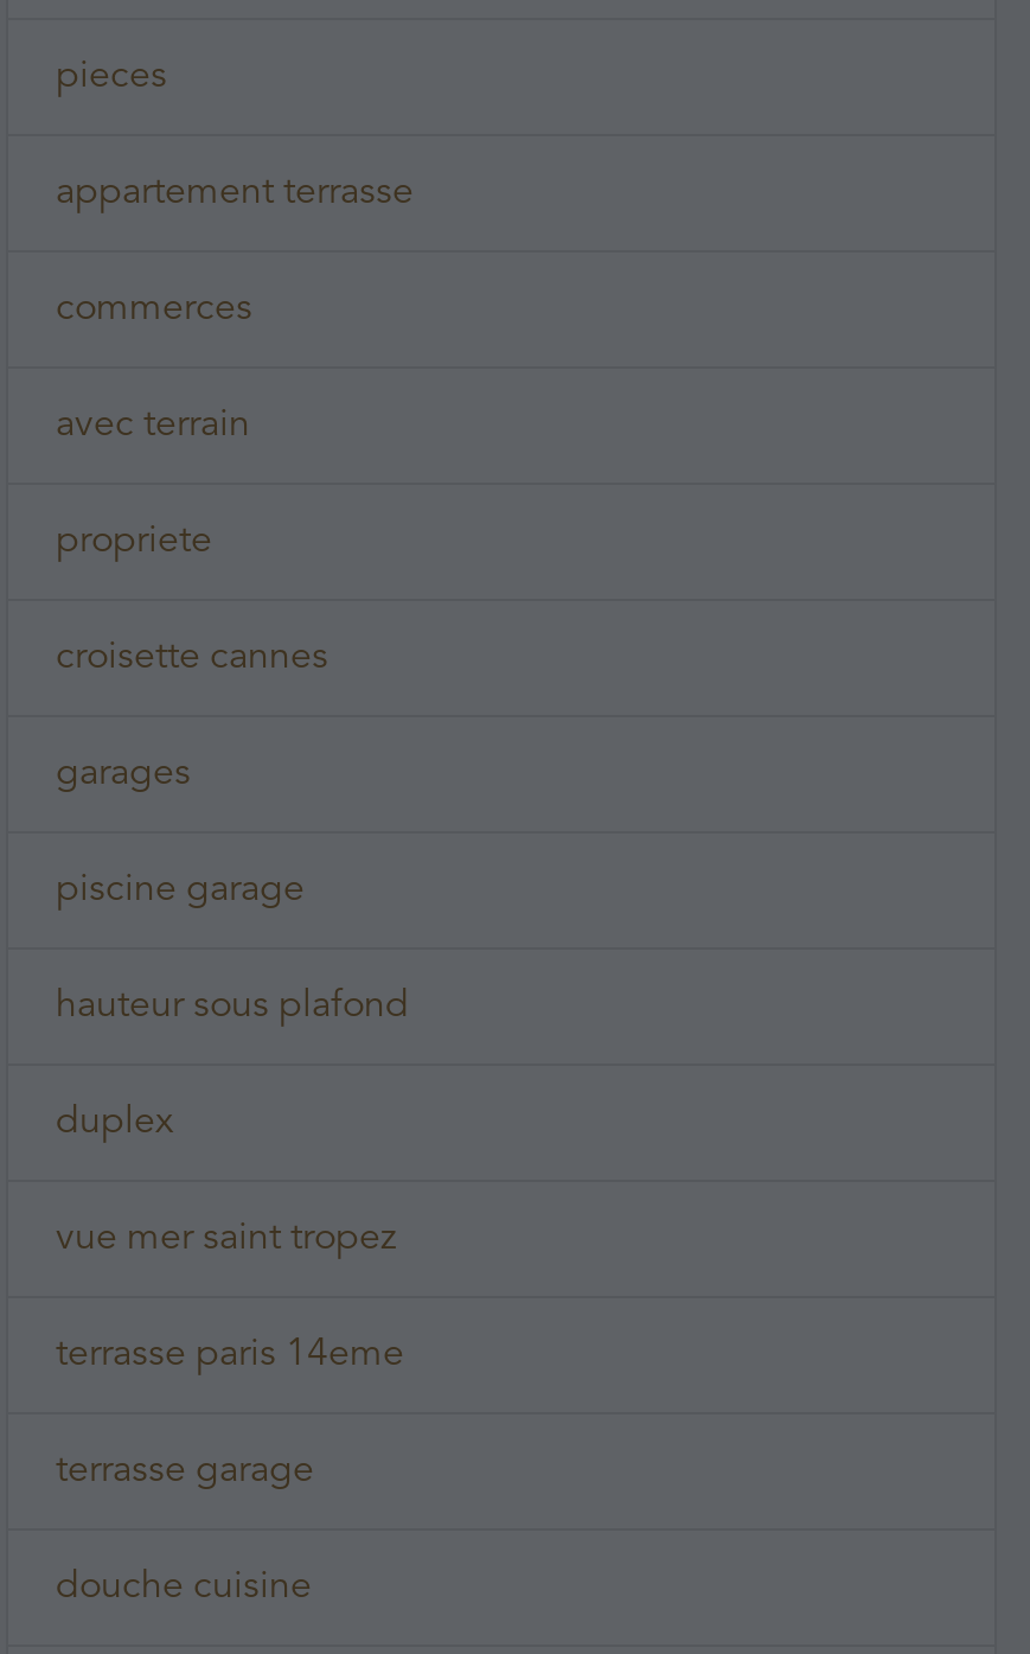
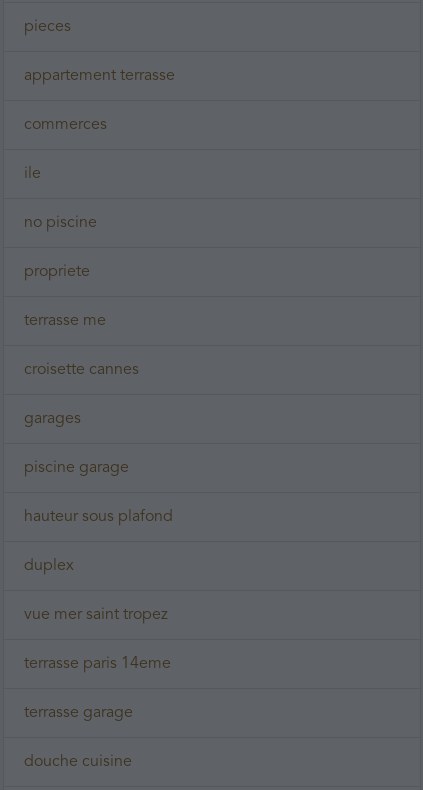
[56,407,250,445] avec terrain -> [24,166,97,231] ile | no piscine
none -> [24,313,106,329] terrasse me

